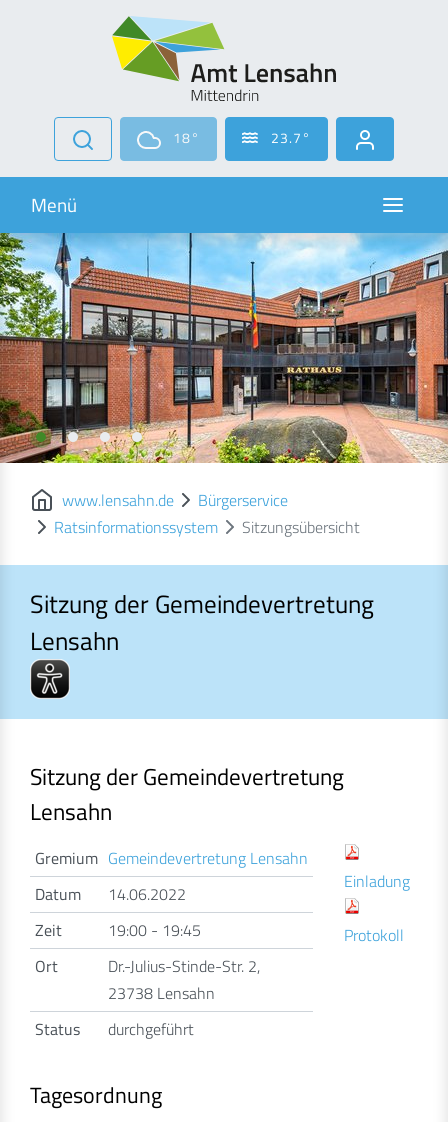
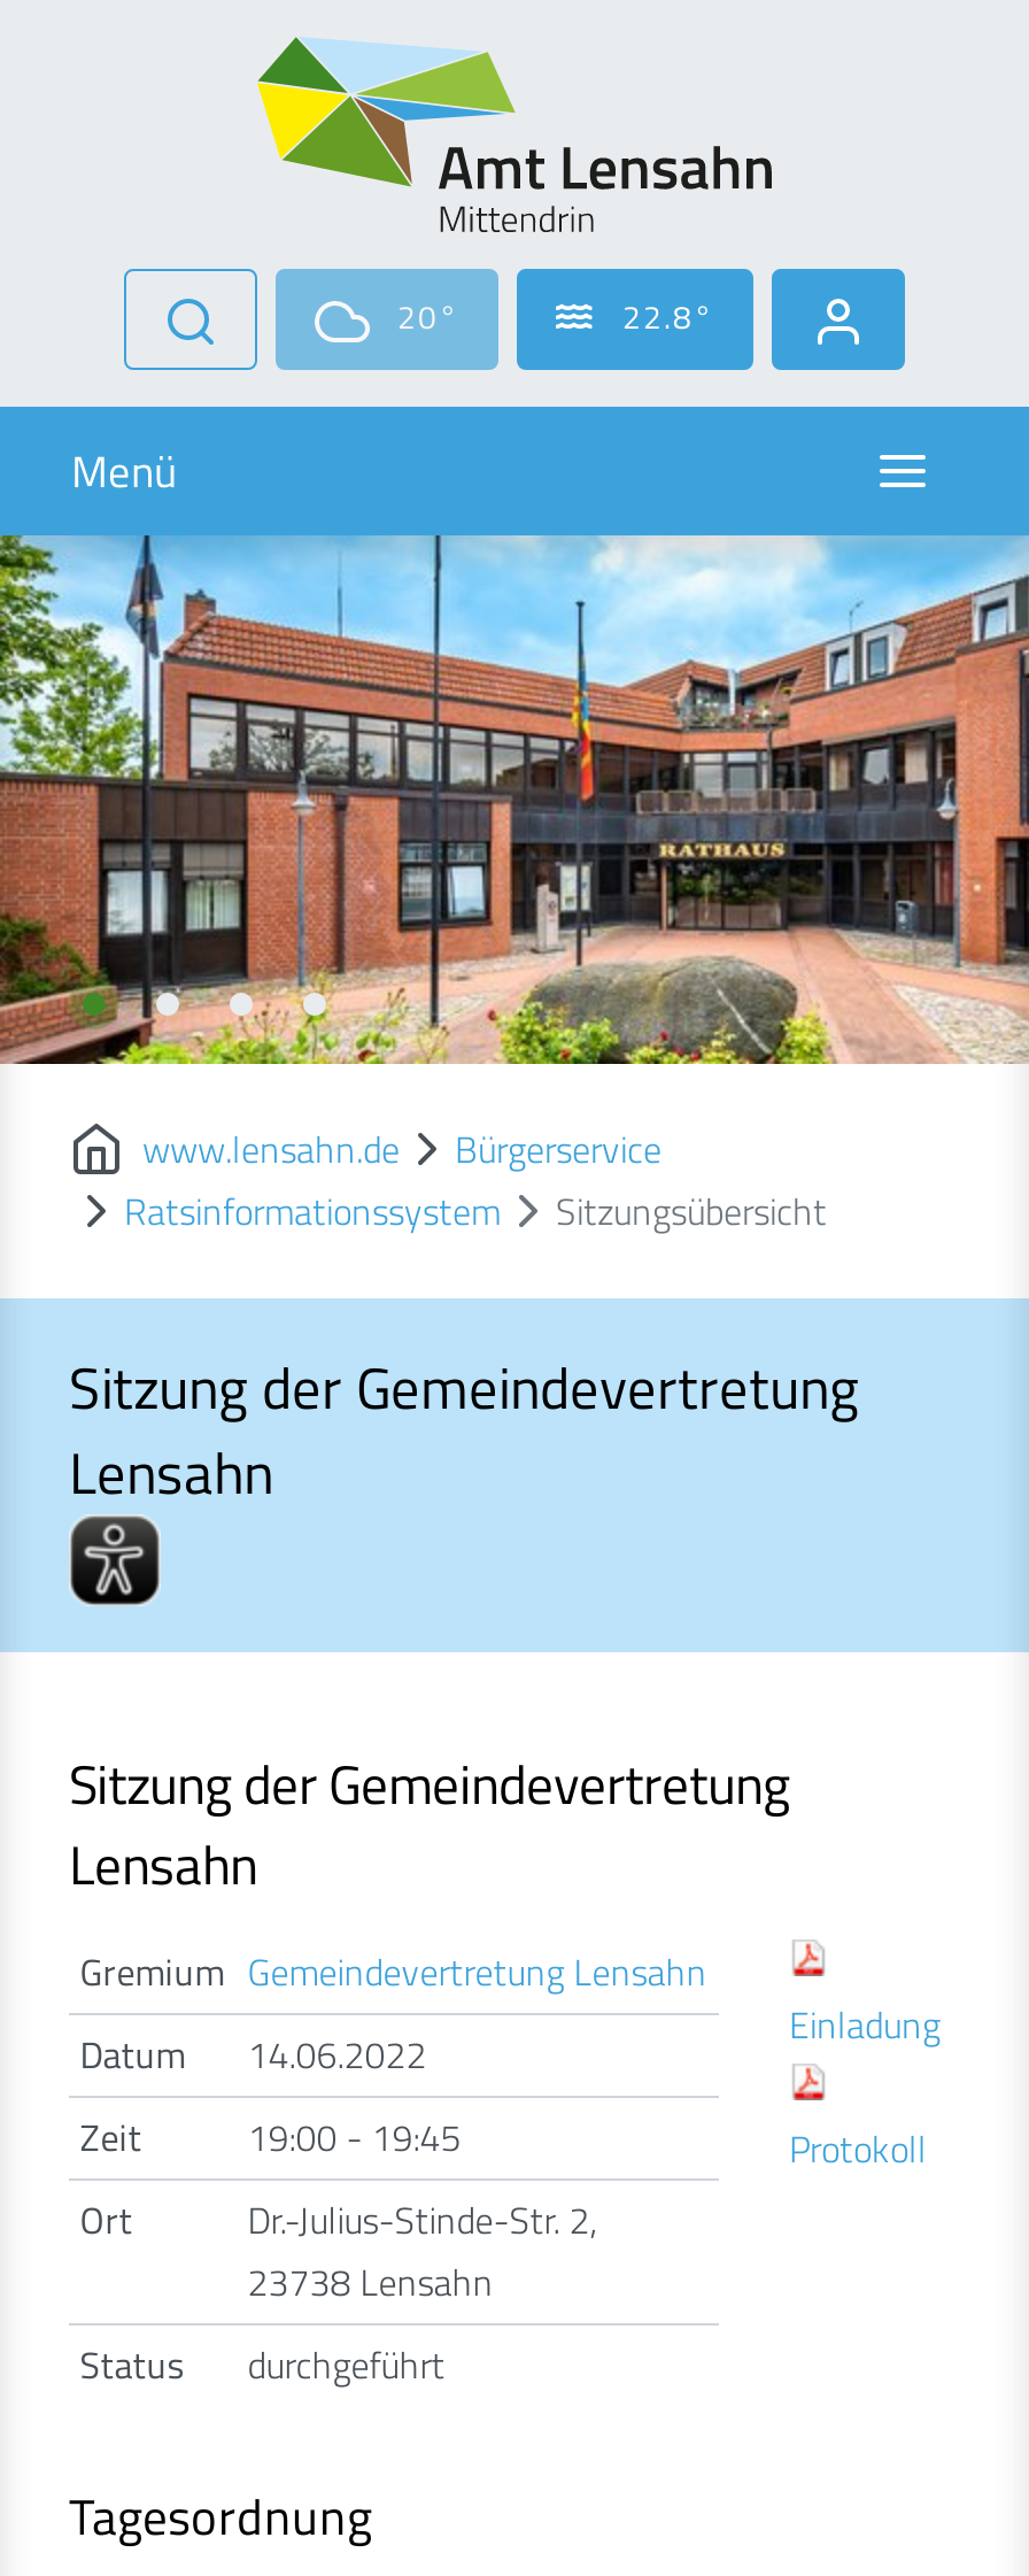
[173,127,200,148] 18° -> [397,293,459,341] 20°
[271,127,311,148] 23.7° -> [622,293,714,341] 22.8°

